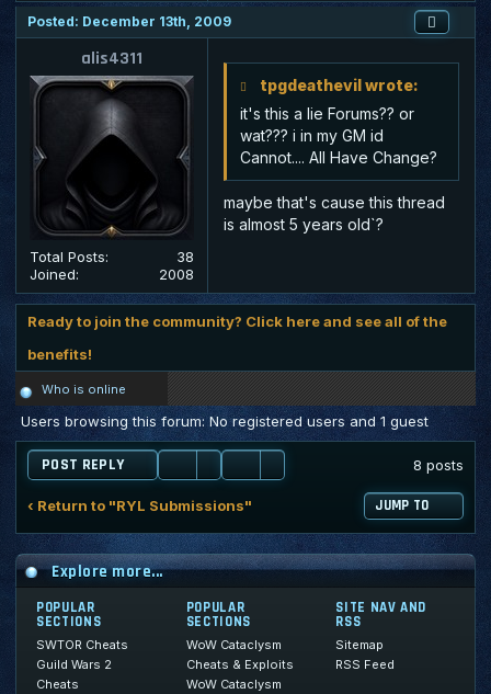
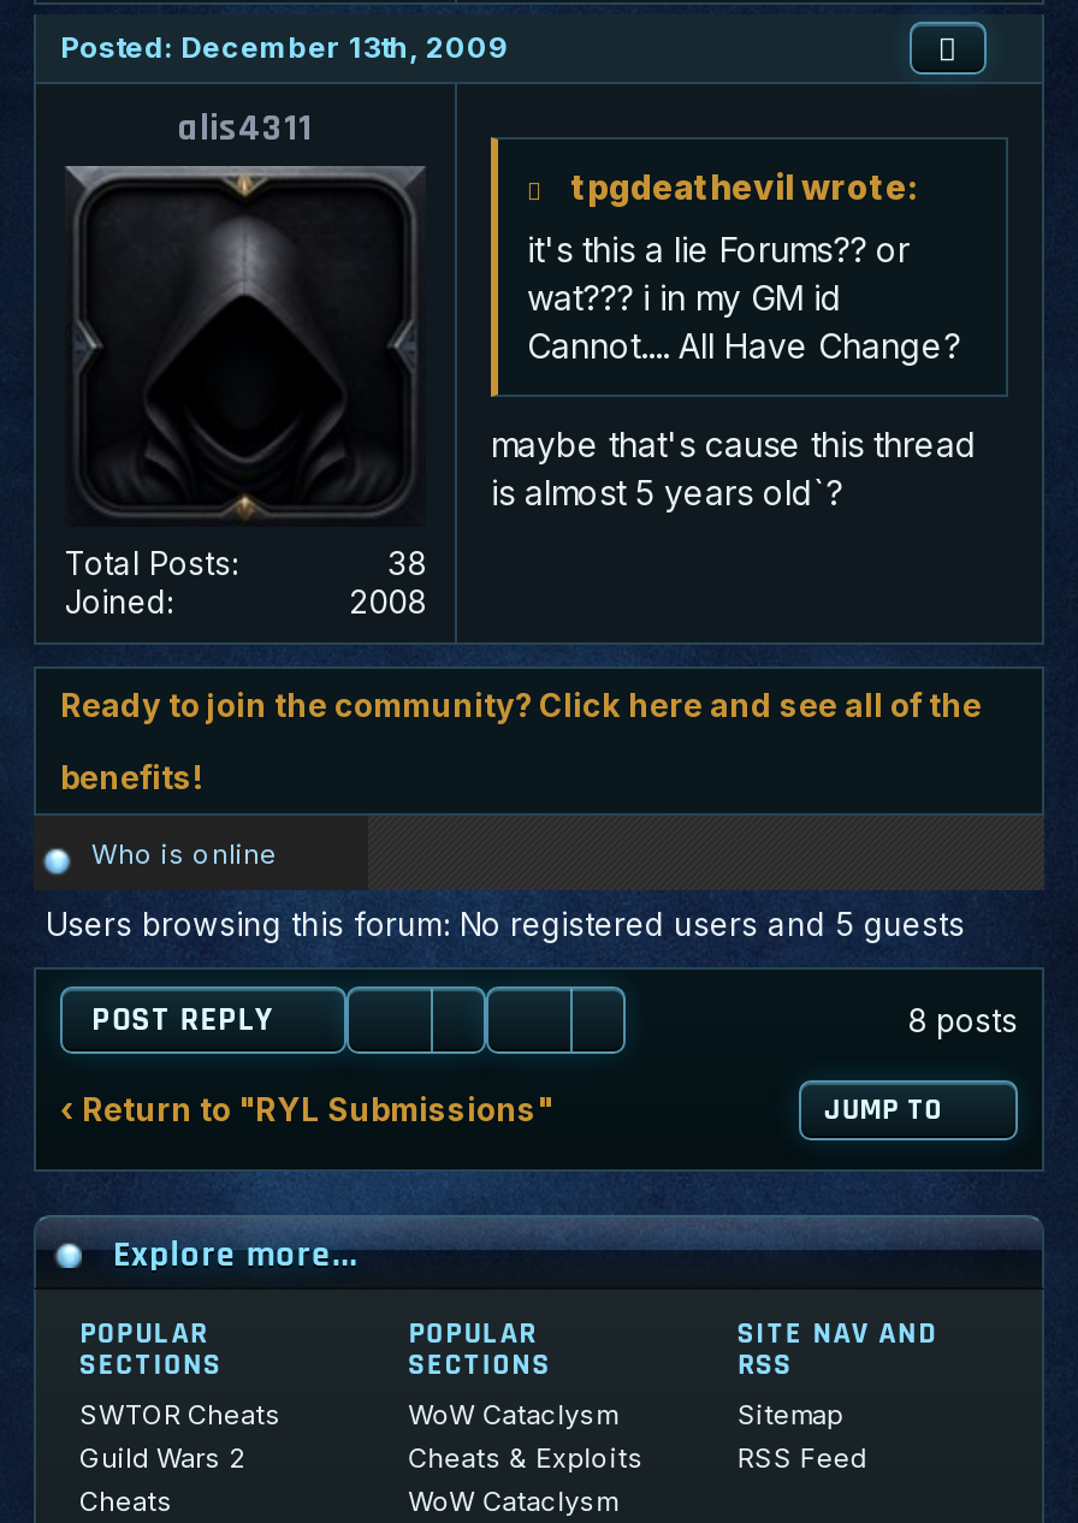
[21,412,429,429] Users browsing this forum: No registered users and 1 guest -> [46,903,965,942] Users browsing this forum: No registered users and 5 guests

